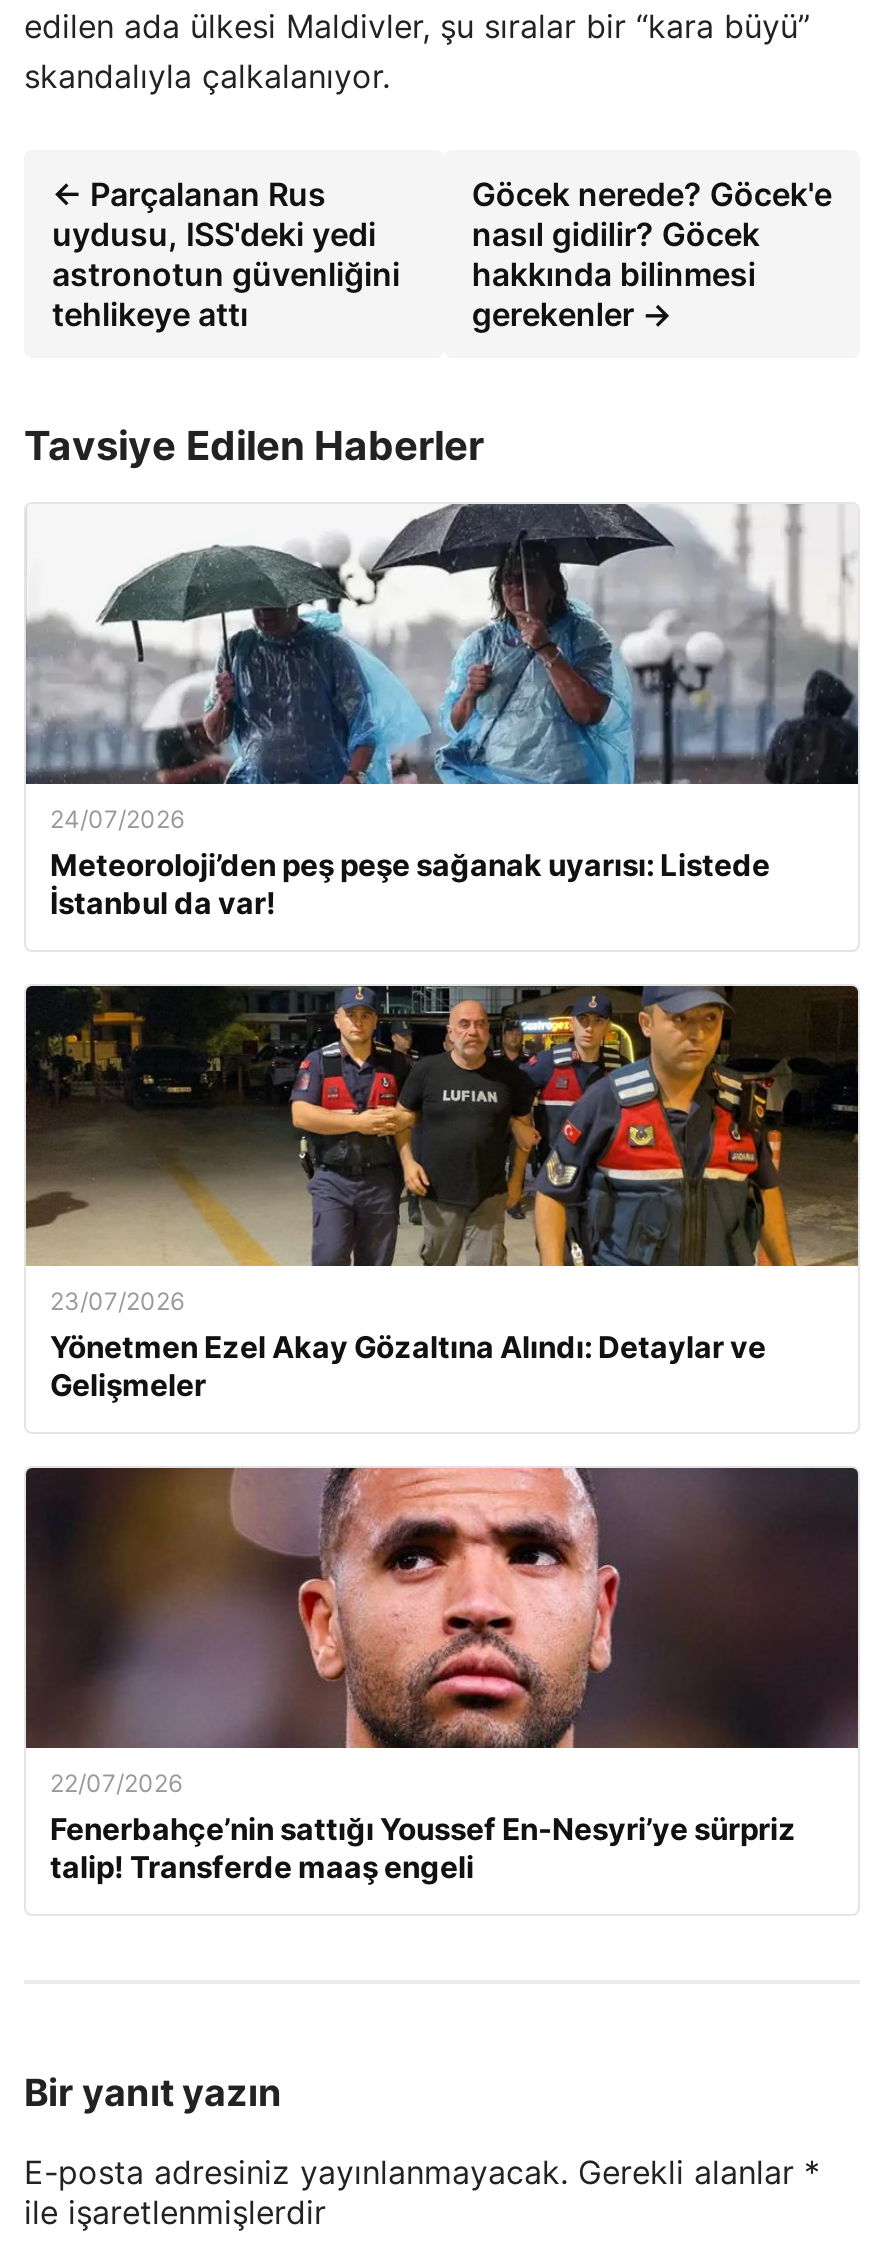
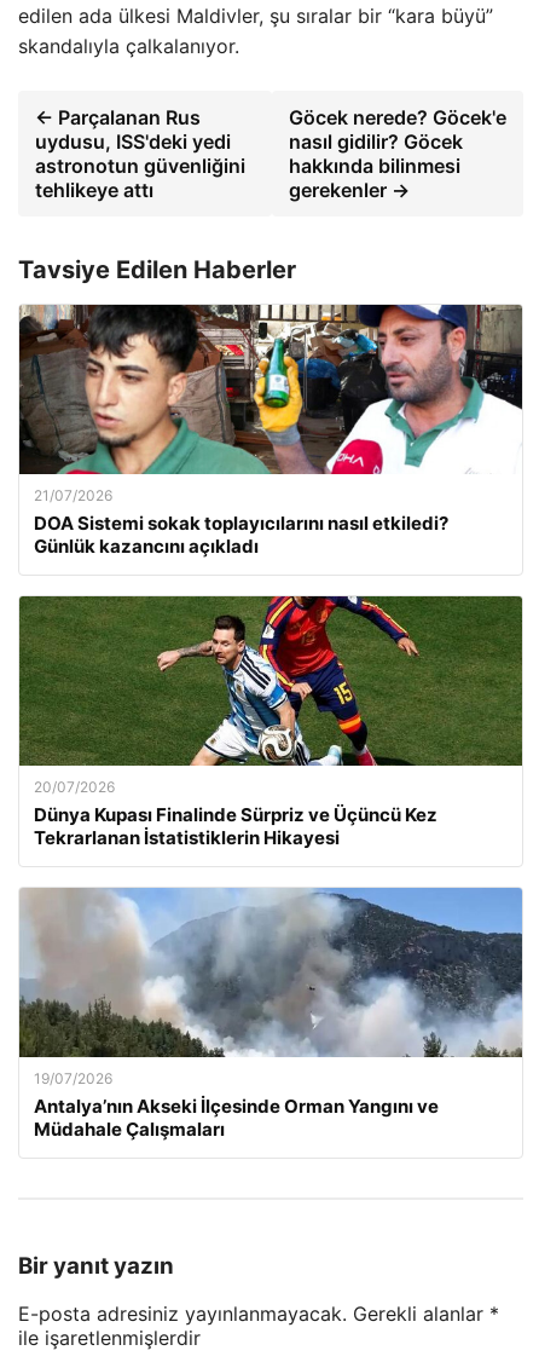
[24,502,860,922] [image] | 24/07/2026 | Meteoroloji’den peş peşe sağanak uyarısı: Listede | İstanbul da var! -> [18,304,523,558] [image] | 21/07/2026 | DOA Sistemi sokak toplayıcılarını nasıl etkiledi? | Günlük kazancını açıkladı
[26,984,858,1404] [image] | 23/07/2026 | Yönetmen Ezel Akay Gözaltına Alındı: Detaylar ve | Gelişmeler -> [19,595,522,849] [image] | 20/07/2026 | Dünya Kupası Finalinde Sürpriz ve Üçüncü Kez | Tekrarlanan İstatistiklerin Hikayesi
[24,1466,860,1886] [image] | 22/07/2026 | Fenerbahçe’nin sattığı Youssef En-Nesyri’ye sürpriz | talip! Transferde maaş engeli -> [18,887,523,1141] [image] | 19/07/2026 | Antalya’nın Akseki İlçesinde Orman Yangını ve | Müdahale Çalışmaları

